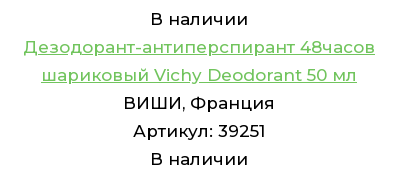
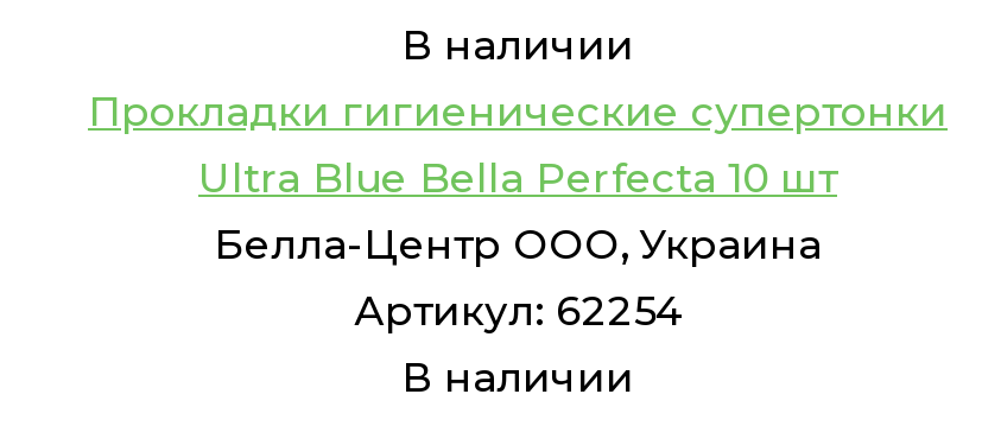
[23,37,375,141] Дезодорант-антиперспирант 48часов | шариковый Vichy Deodorant 50 мл | ВИШИ, Франция | Артикул: 39251 -> [88,89,948,336] Прокладки гигиенические супертонки | Ultra Blue Bella Perfecta 10 шт | Белла-Центр ООО, Украина | Артикул: 62254

